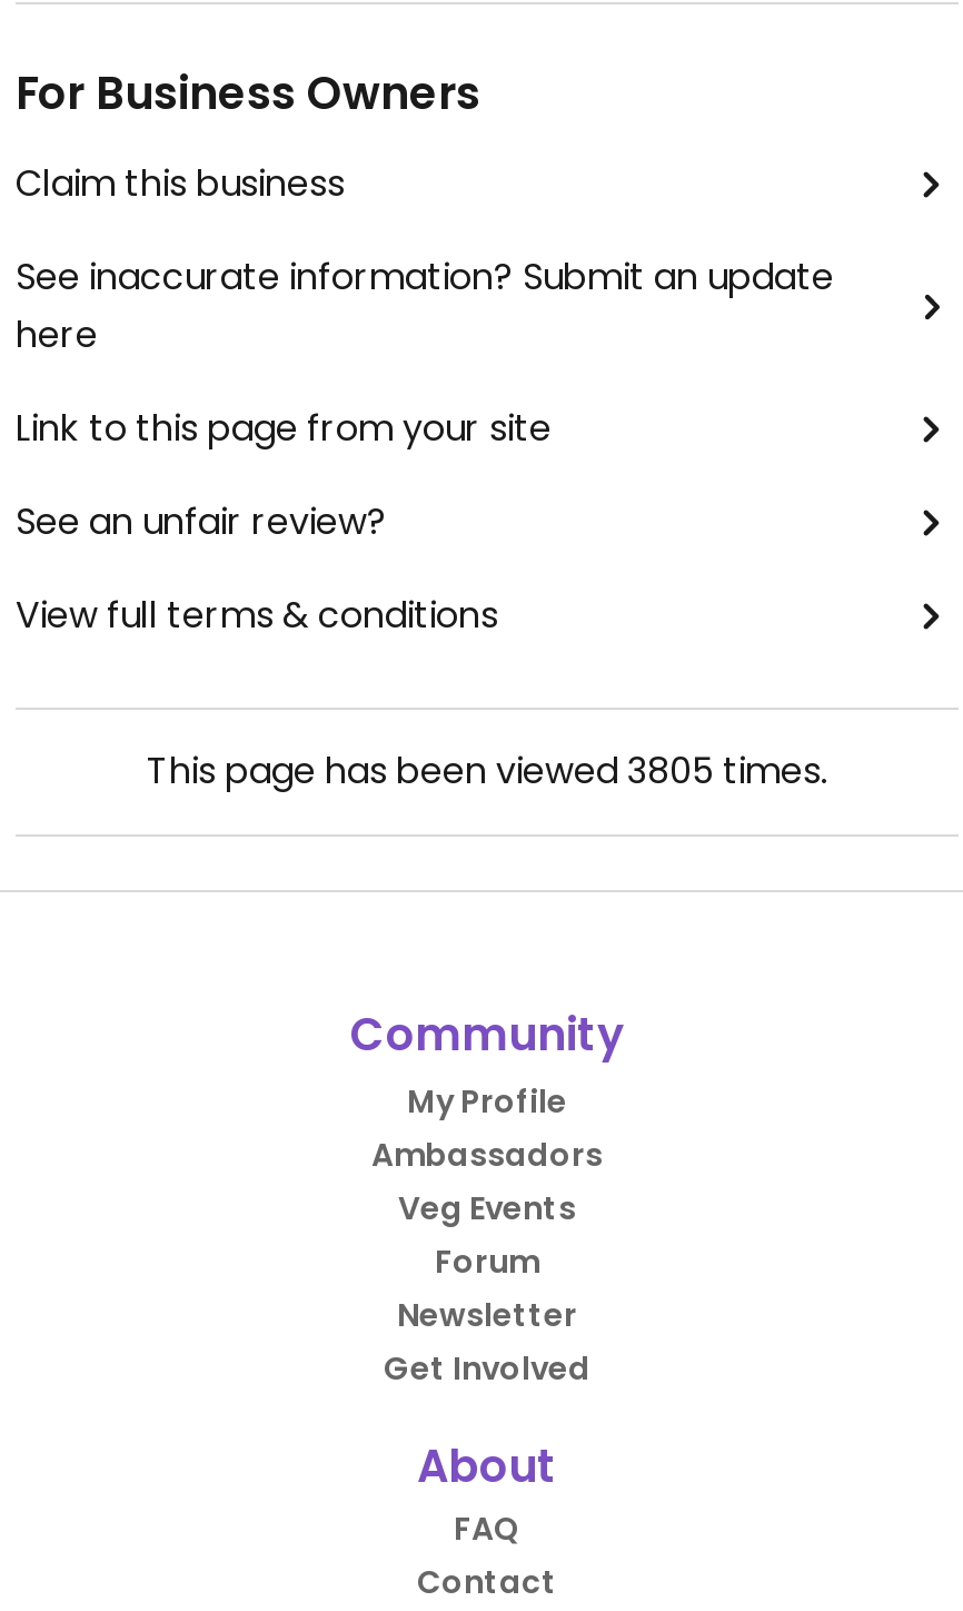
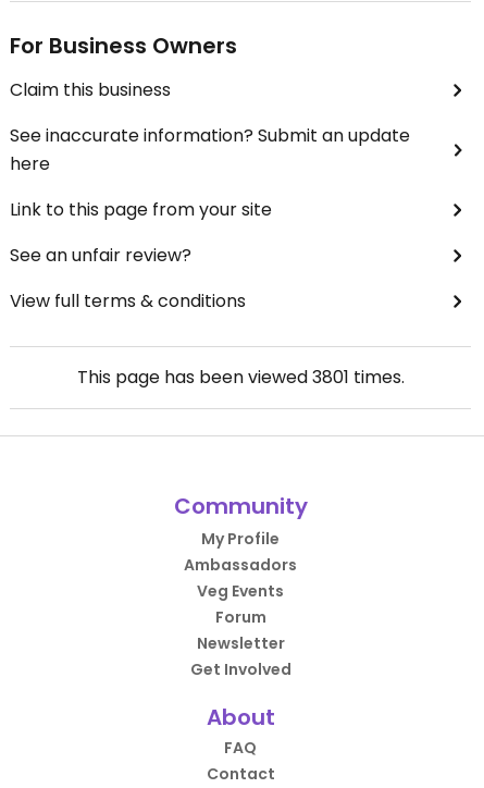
[147,746,827,797] This page has been viewed 3805 times. -> [77,365,404,390] This page has been viewed 3801 times.

